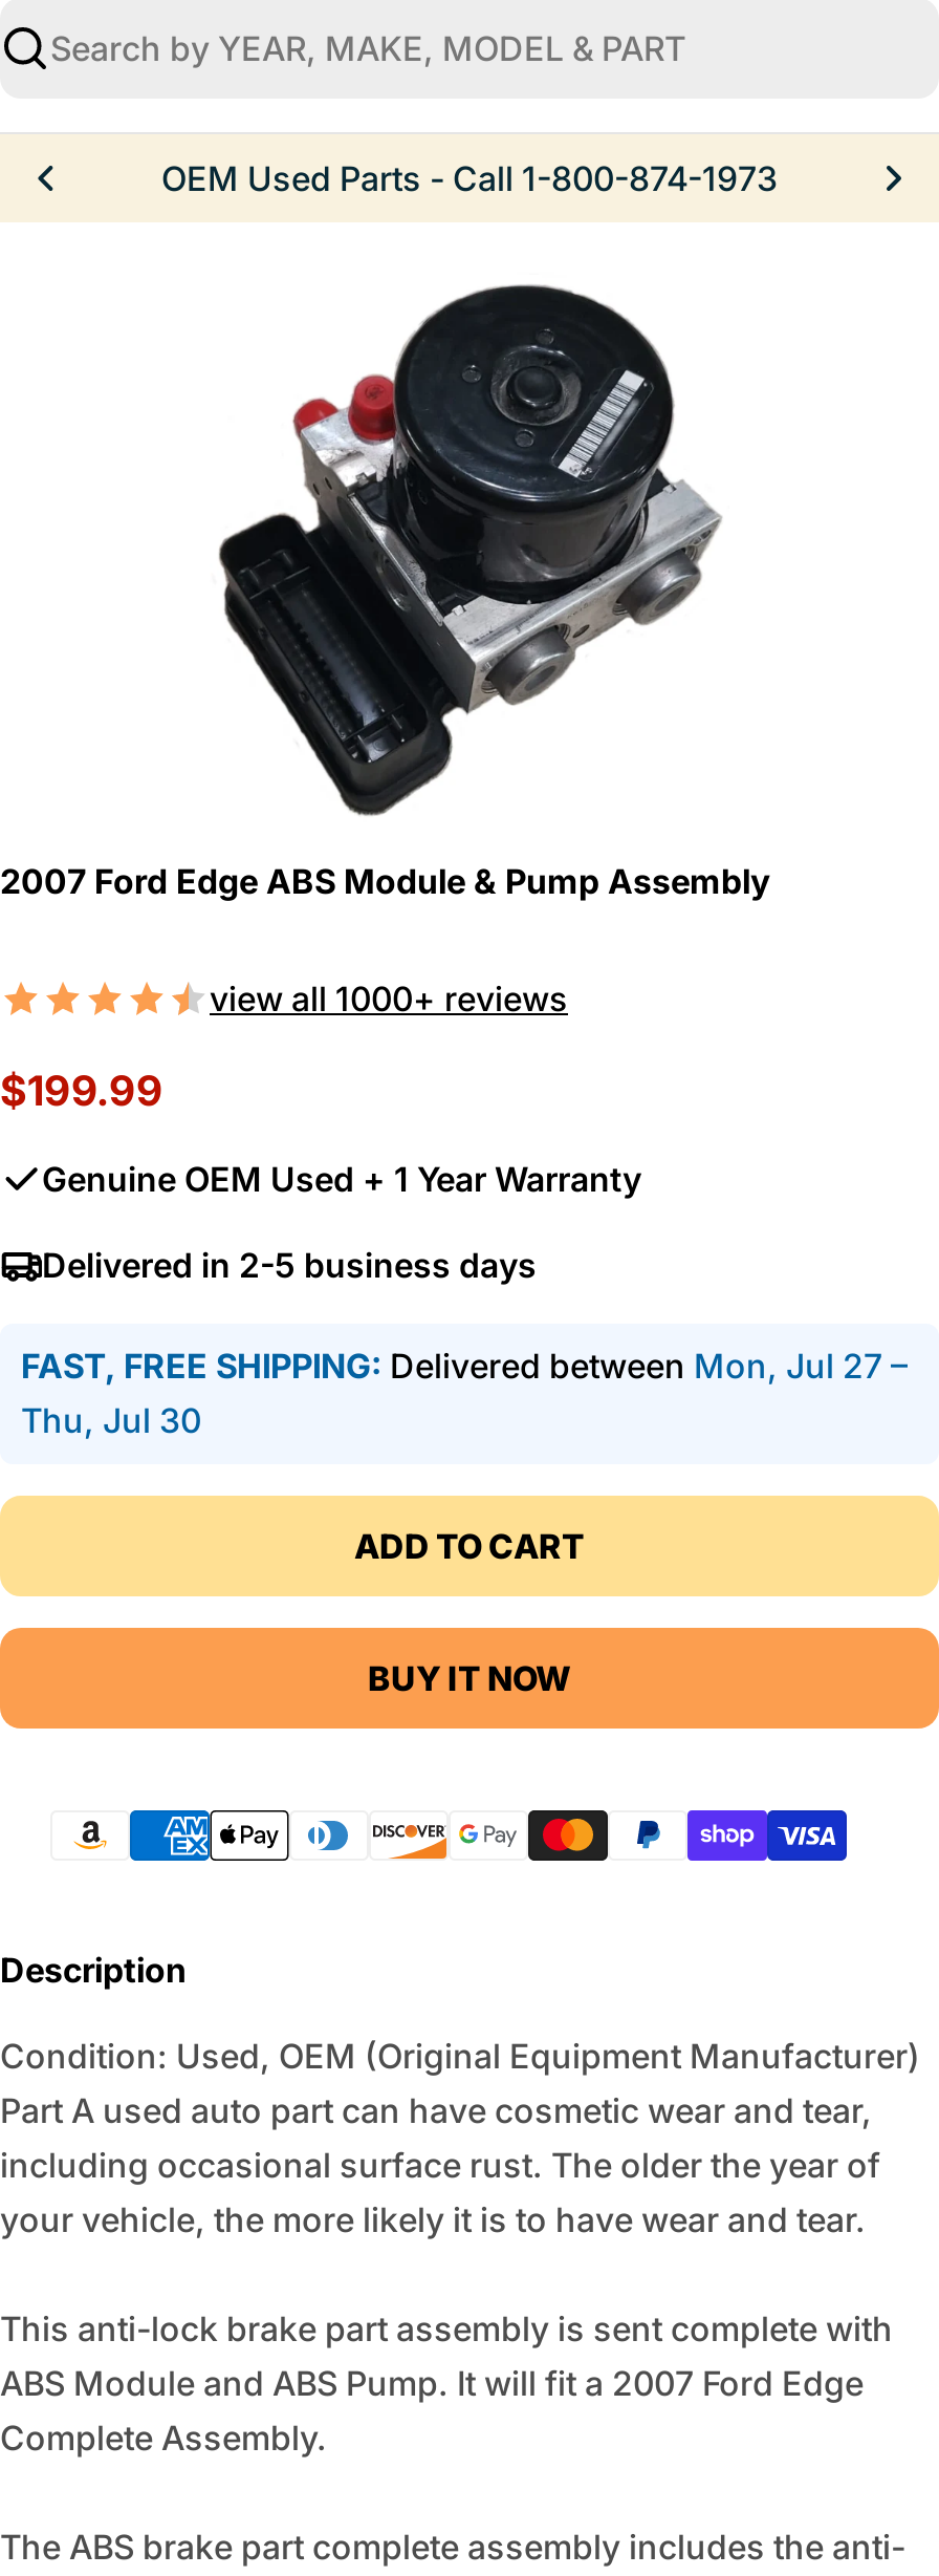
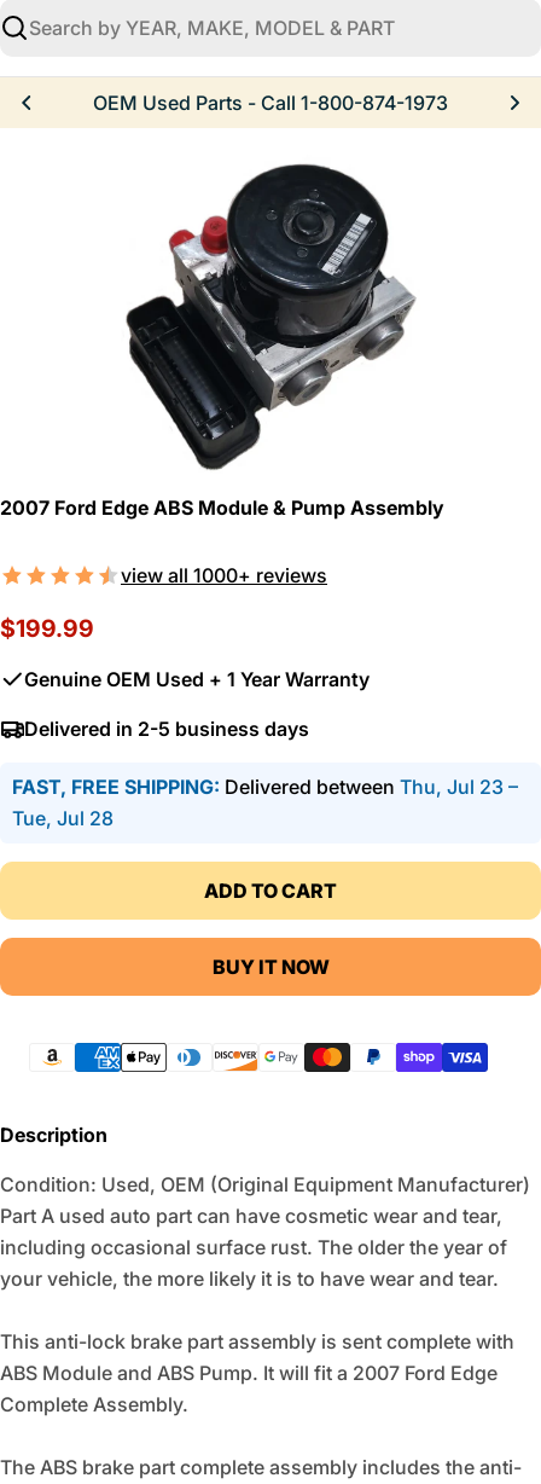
[21,1345,908,1387] FAST, FREE SHIPPING: Delivered between Mon, Jul 27 – -> [12,775,518,799] FAST, FREE SHIPPING: Delivered between Thu, Jul 23 –
[21,1399,201,1441] Thu, Jul 30 -> [12,806,114,830] Tue, Jul 28

